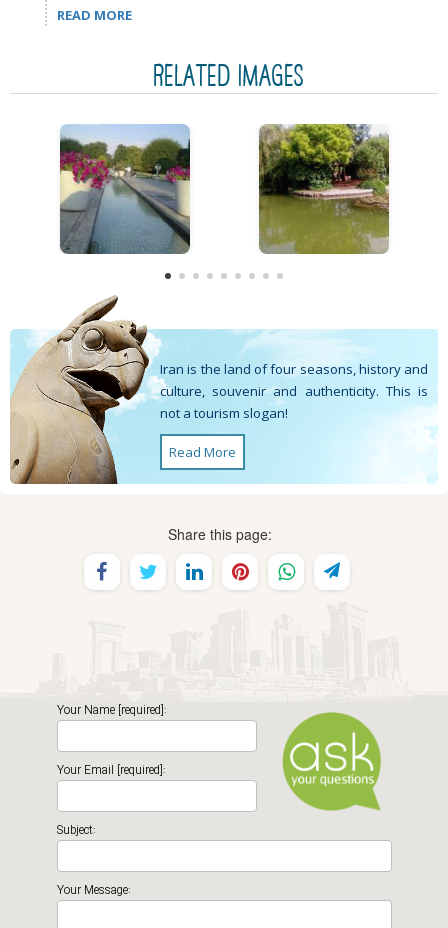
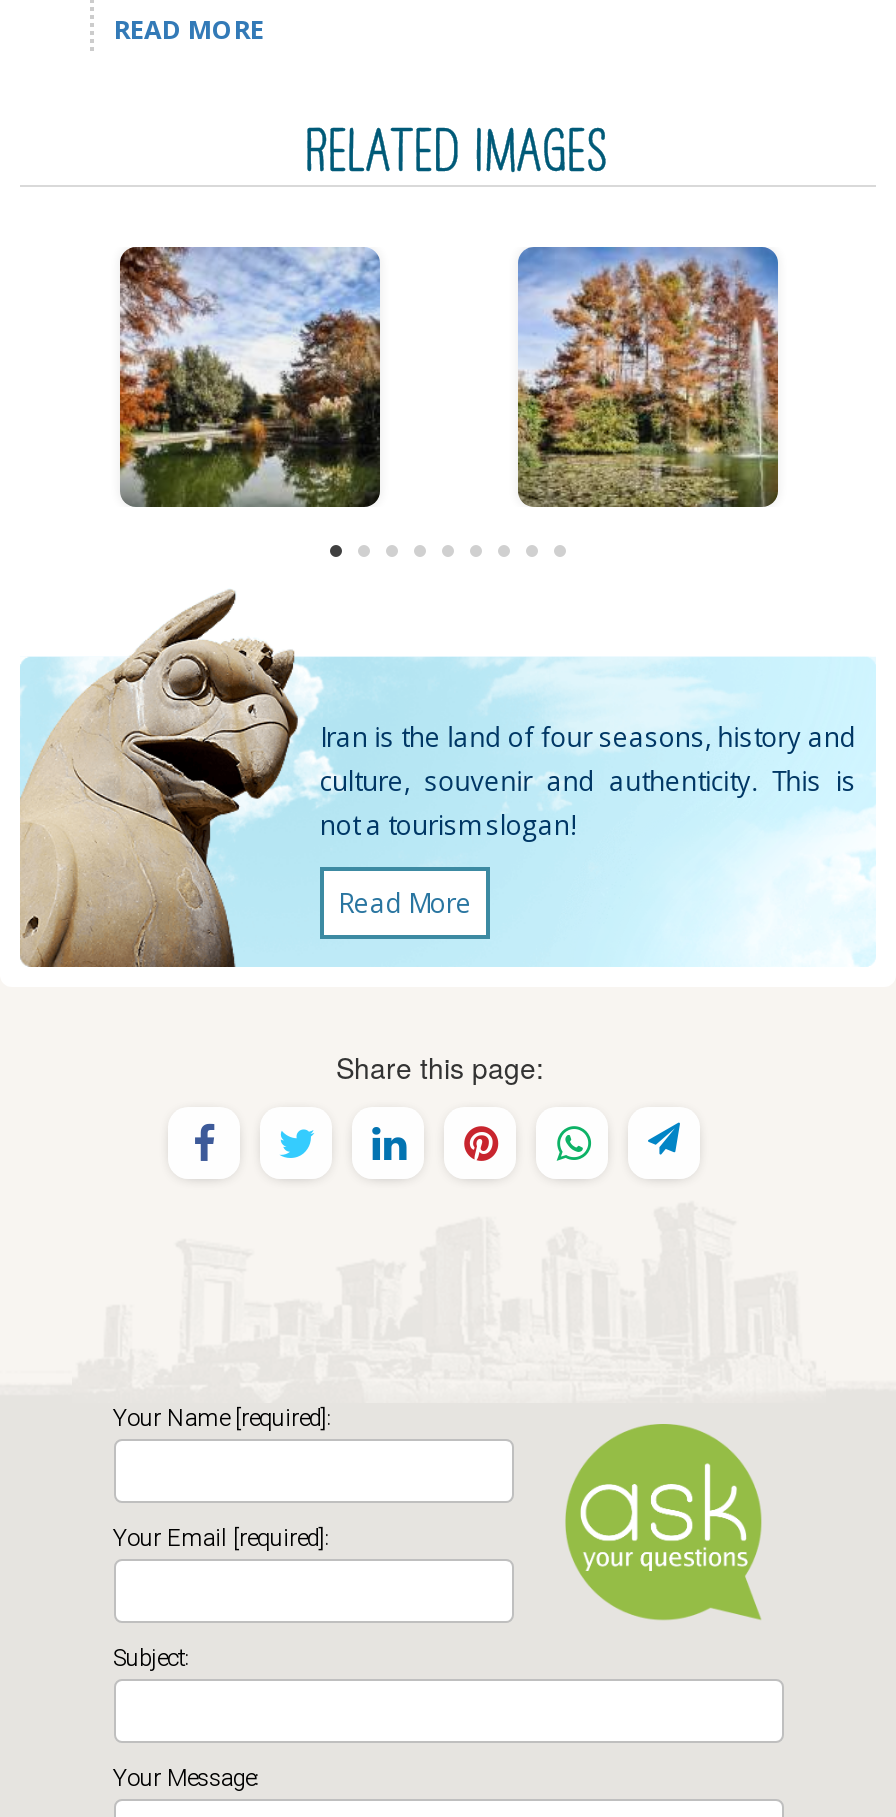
[60,124,191,255] [image] -> [118,245,382,509] [image]
[258,123,390,255] [image] -> [516,245,780,509] [image]

